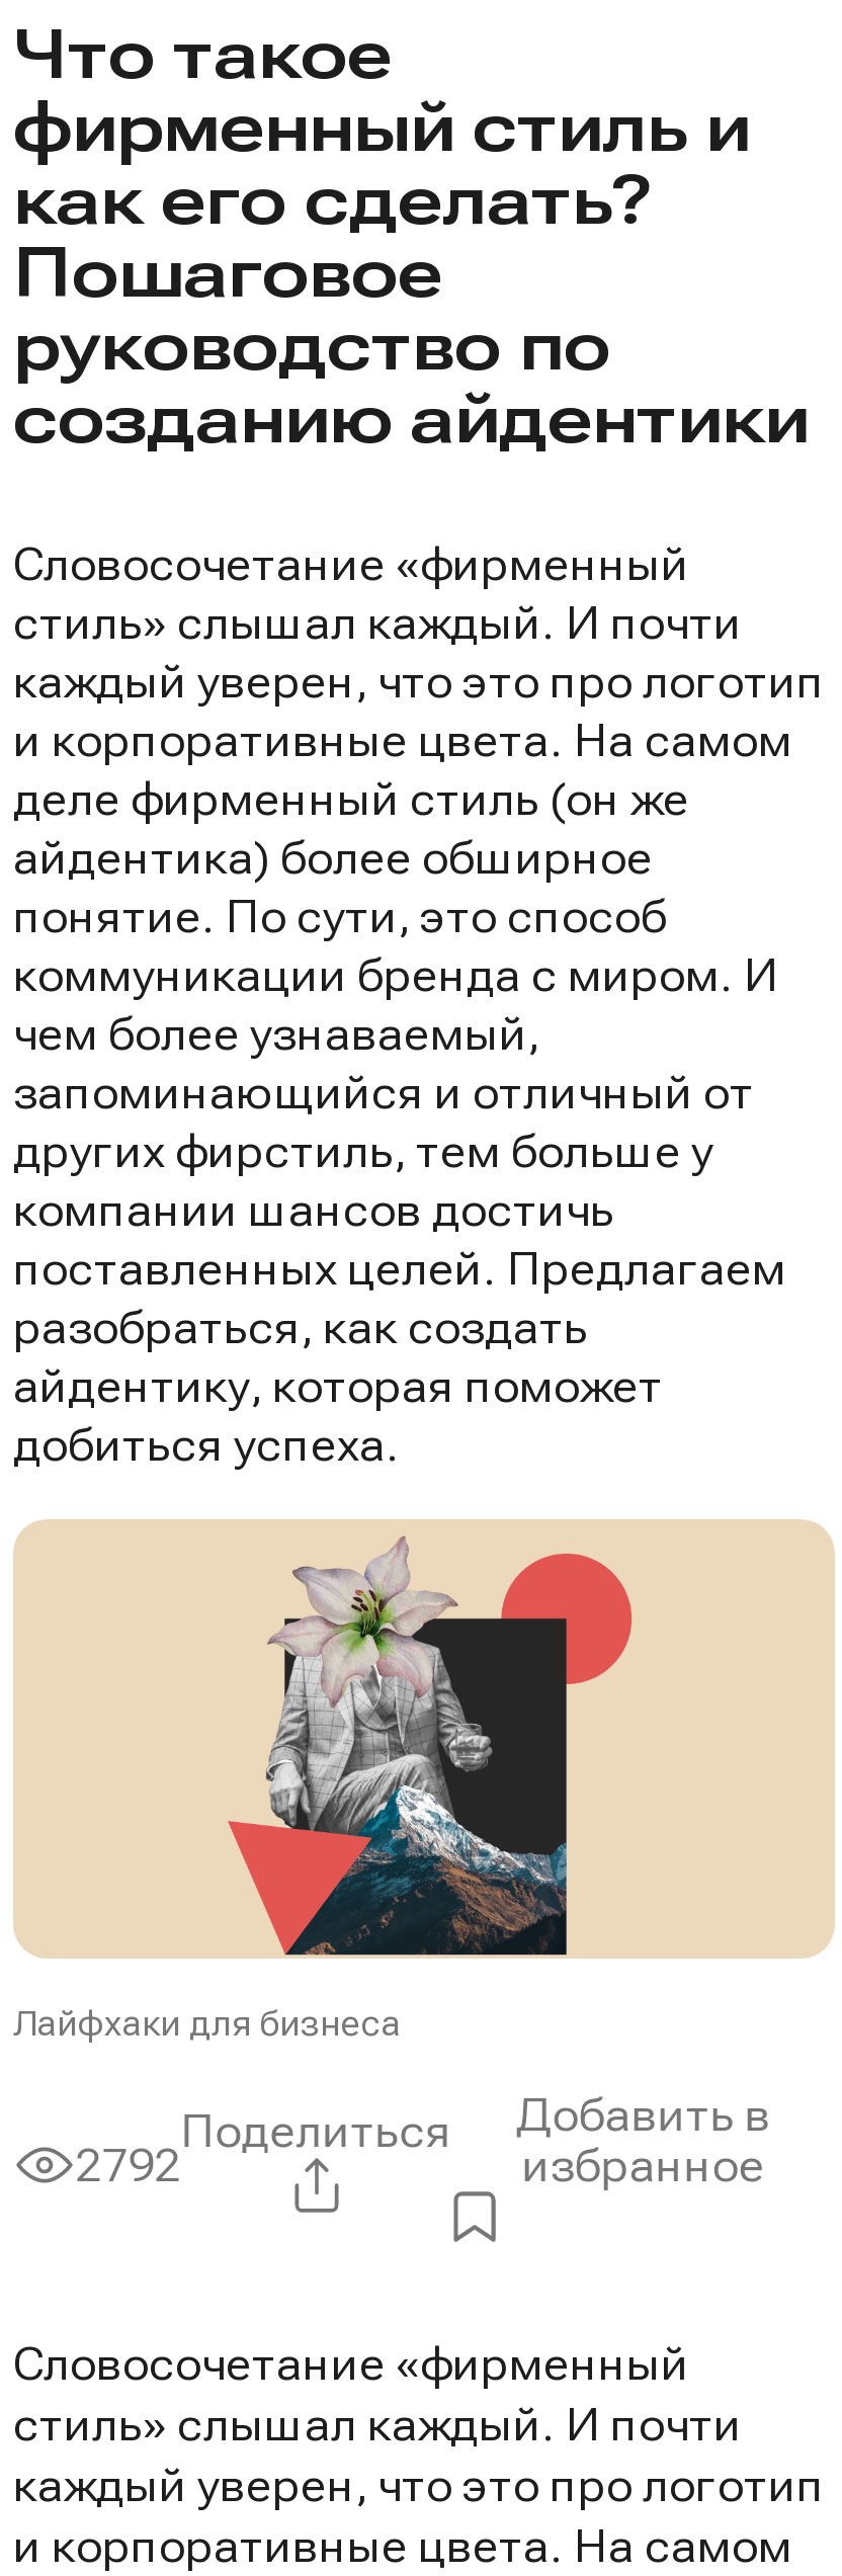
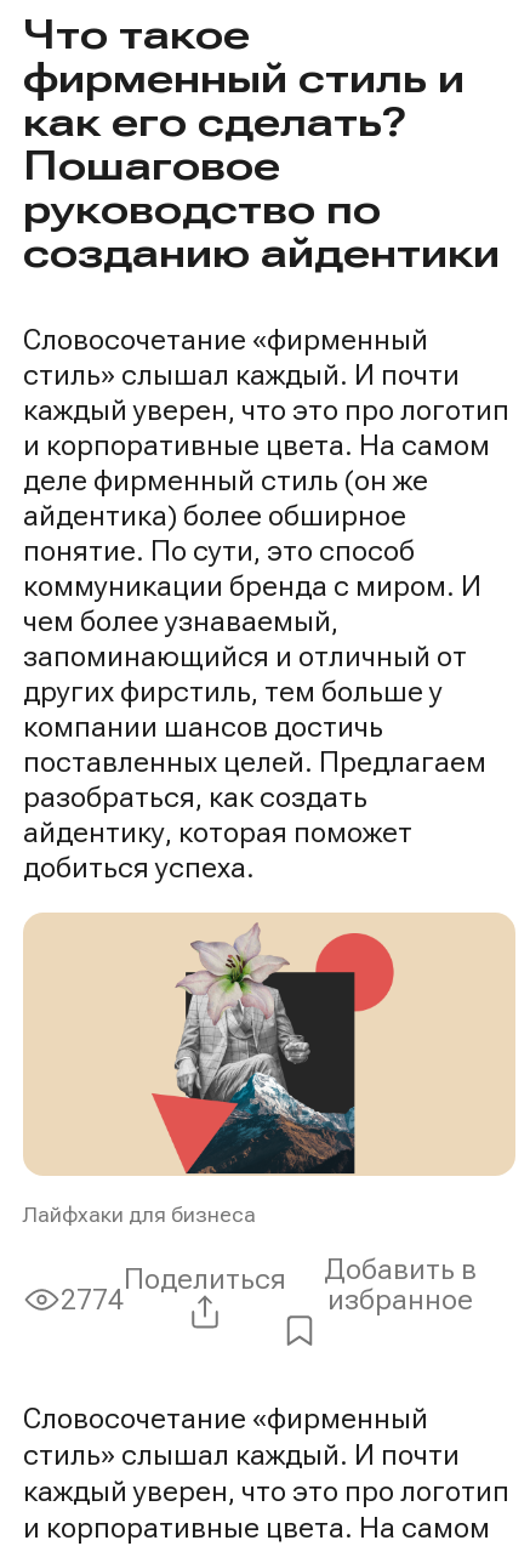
[75,2139,181,2192] 2792 -> [60,1284,123,1316] 2774

